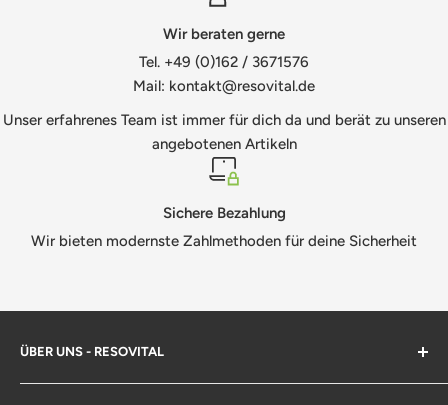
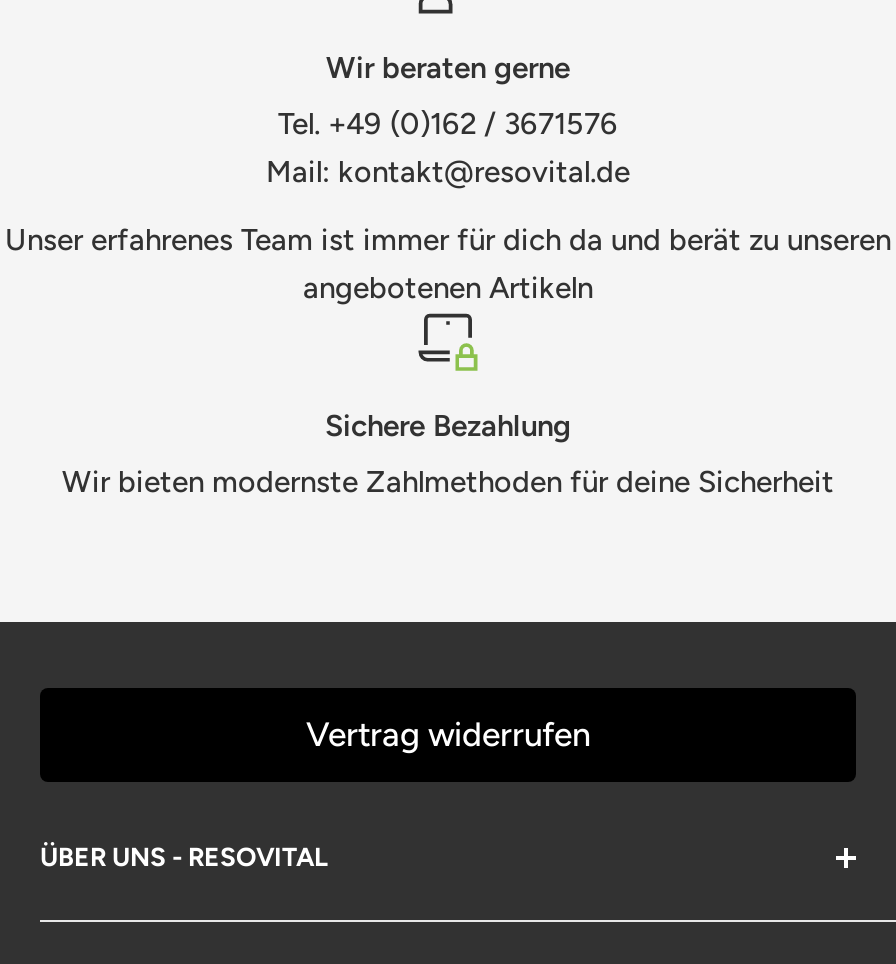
none -> [306,715,590,755] Vertrag widerrufen

